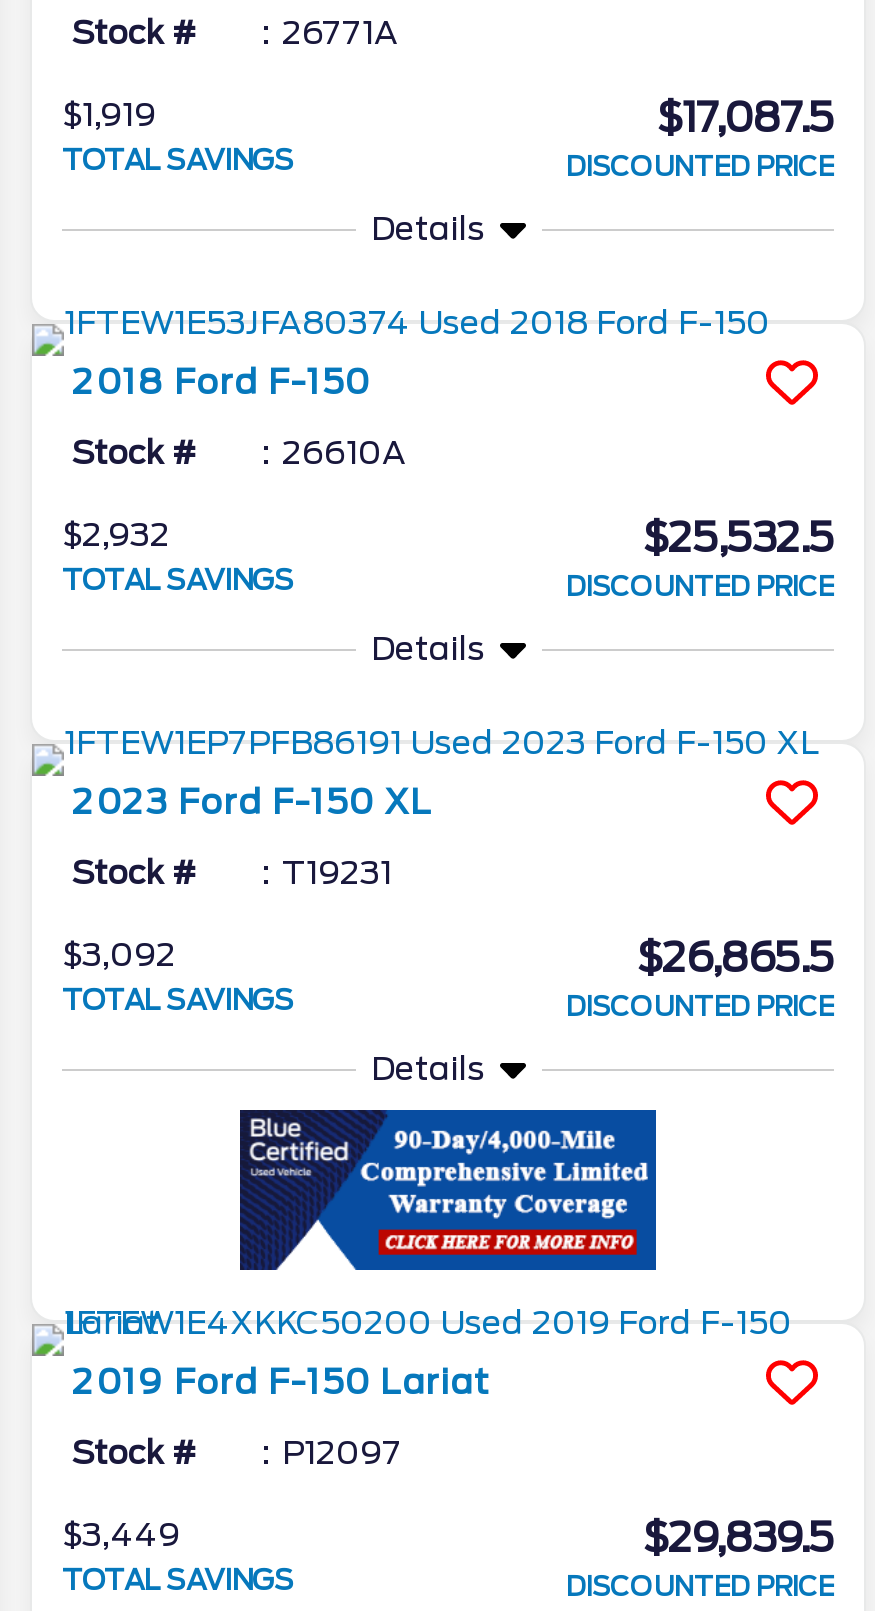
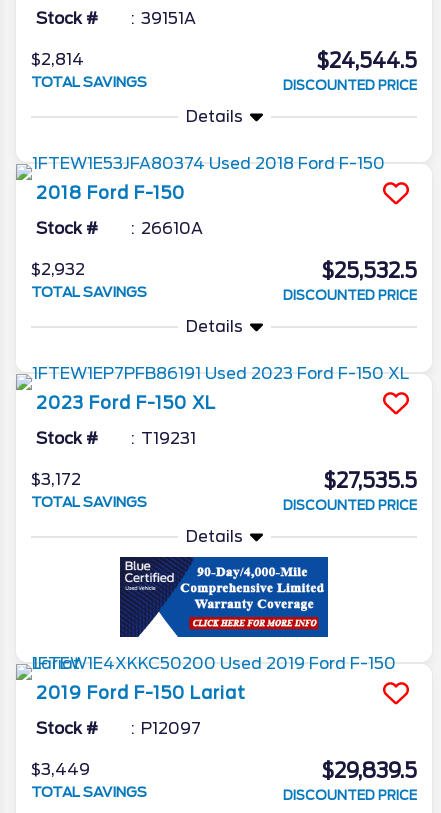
[282,15,398,53] 26771A -> [141,9,196,28] 39151A
[62,97,156,135] $1,919 -> [31,50,84,69] $2,814
[656,95,834,143] $17,087.5 -> [316,49,417,73] $24,544.5
[62,937,176,975] $3,092 -> [31,470,81,489] $3,172
[636,935,834,983] $26,865.5 -> [323,469,417,493] $27,535.5

